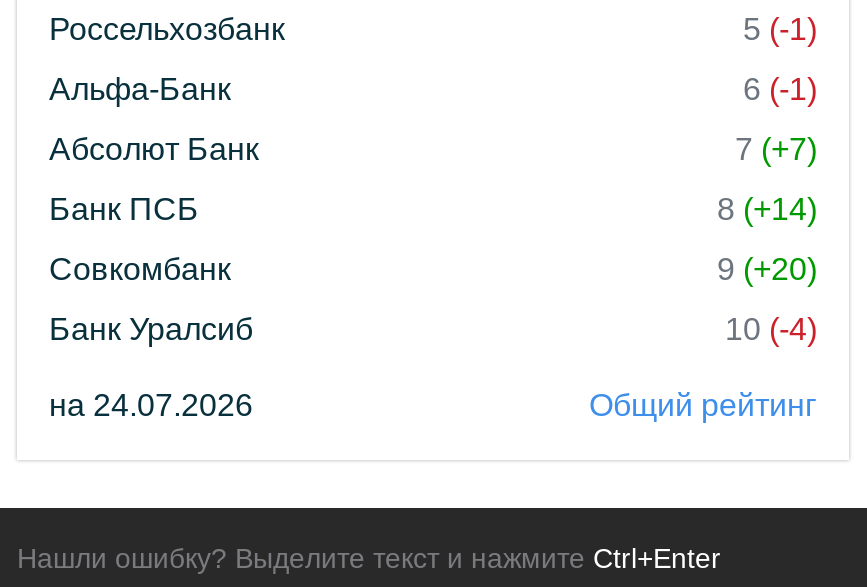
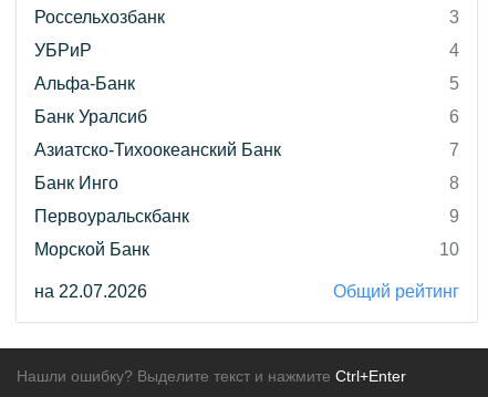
[743,12,817,46] 5 (-1) -> [34,8,459,60] 3 | УБРиР | 4
[49,72,817,286] 6 (-1) | Абсолют Банк | 7 (+7) | Банк ПСБ | 8 (+14) | Совкомбанк | 9 (+20) -> [449,74,459,93] 5
[49,312,817,422] 10 (-4) | на 24.07.2026 -> [34,107,459,301] 6 | Азиатско-Тихоокеанский Банк | 7 | Банк Инго | 8 | Первоуральскбанк | 9 | Морской Банк | 10 | на 22.07.2026
moved [49,312,253,346] -> [34,107,147,126]: Банк Уралсиб

